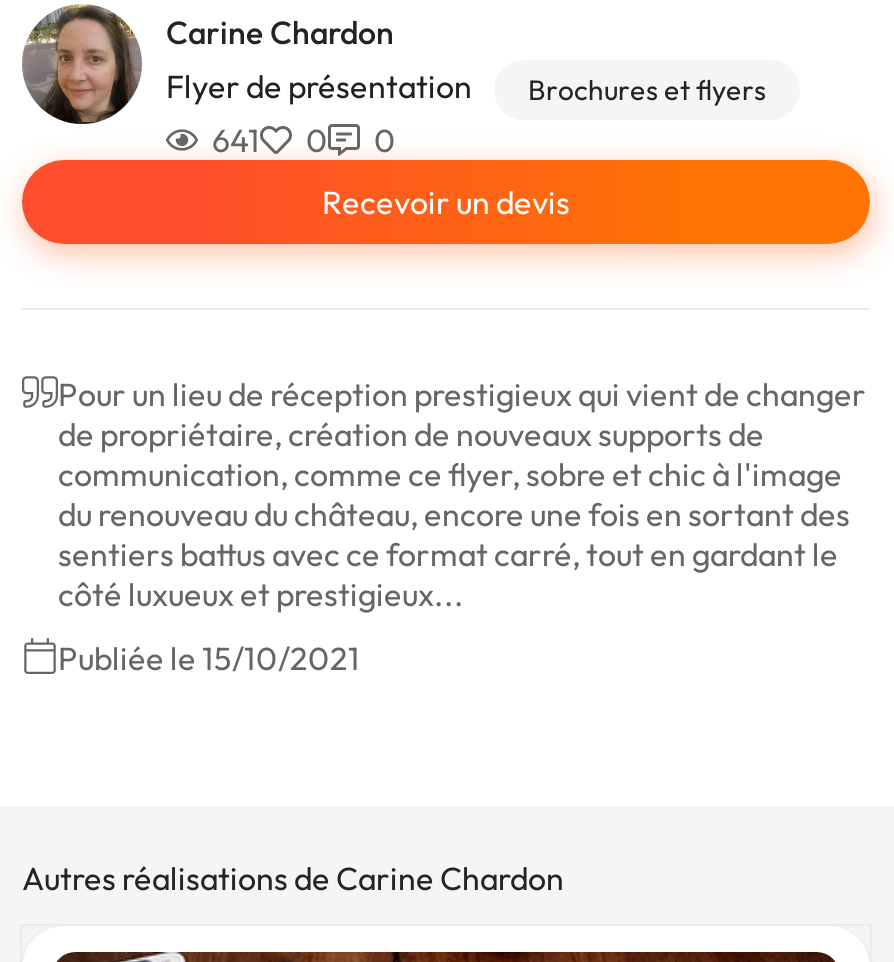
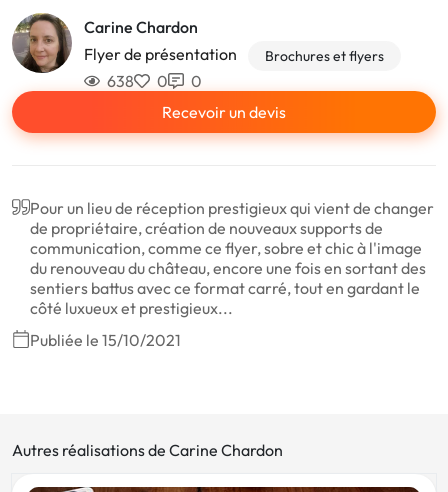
[206,120,260,160] 641 -> [104,71,134,91] 638

